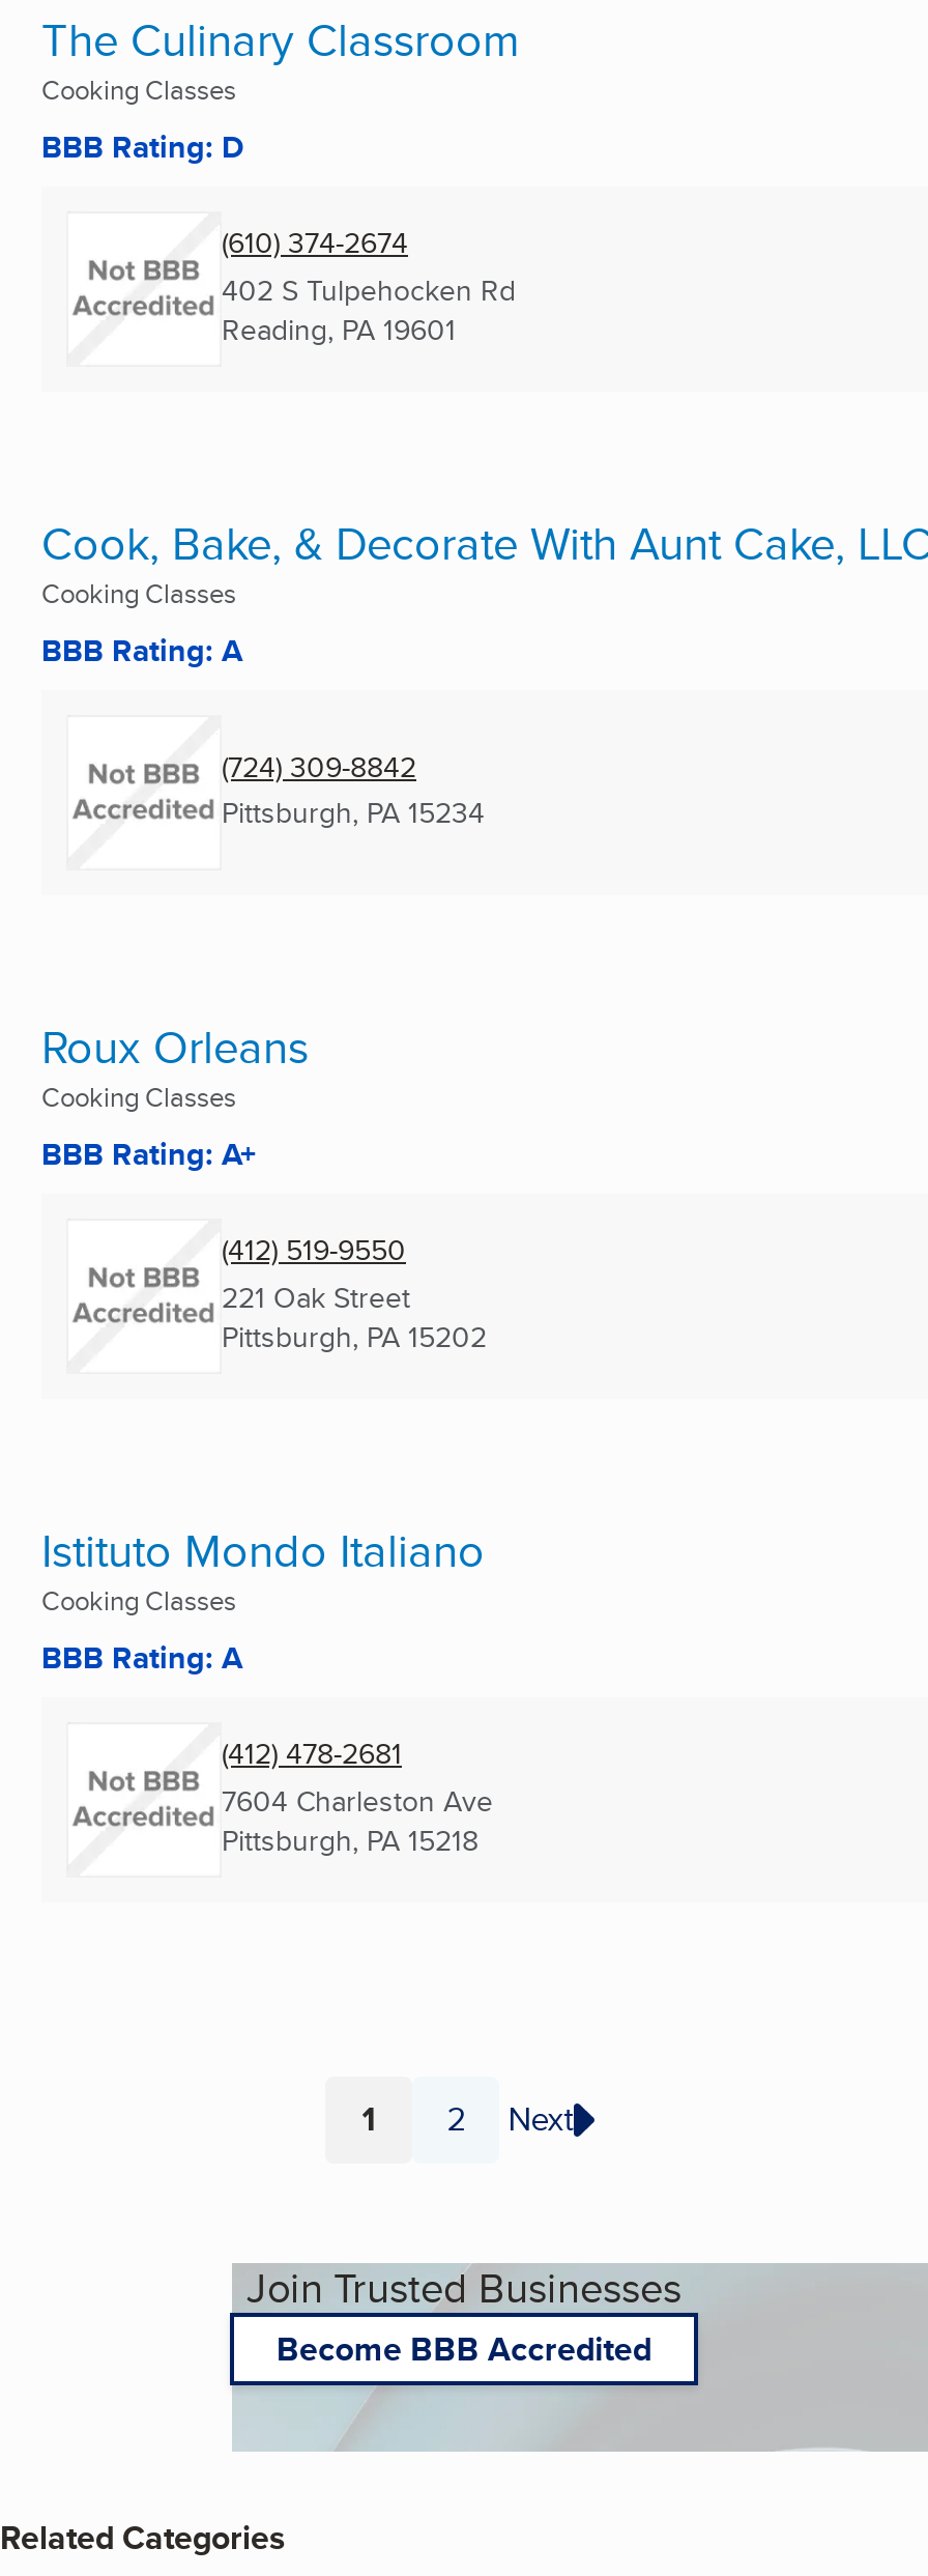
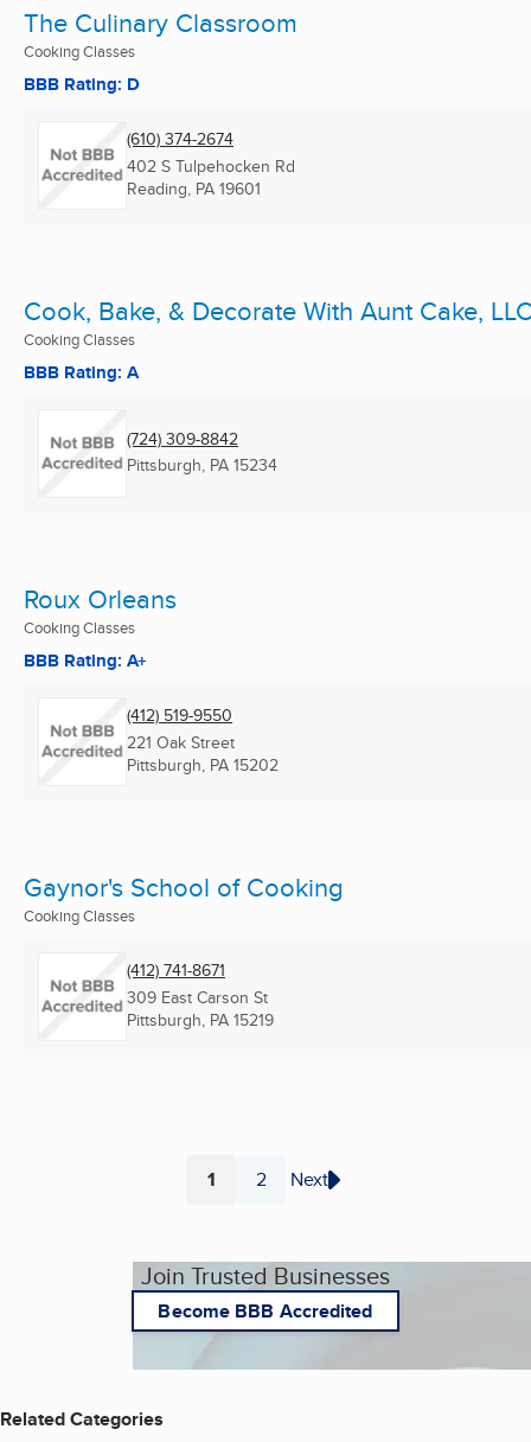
[41,1516,485,1582] Istituto Mondo Italiano -> [24,868,344,906] Gaynor's School of Cooking
[41,1634,493,1861] BBB Rating: A | (412) 478-2681 | 7604 Charleston Ave | Pittsburgh, PA 15218 -> [127,959,274,1032] (412) 741-8671 | 309 East Carson St | Pittsburgh, PA 15219

